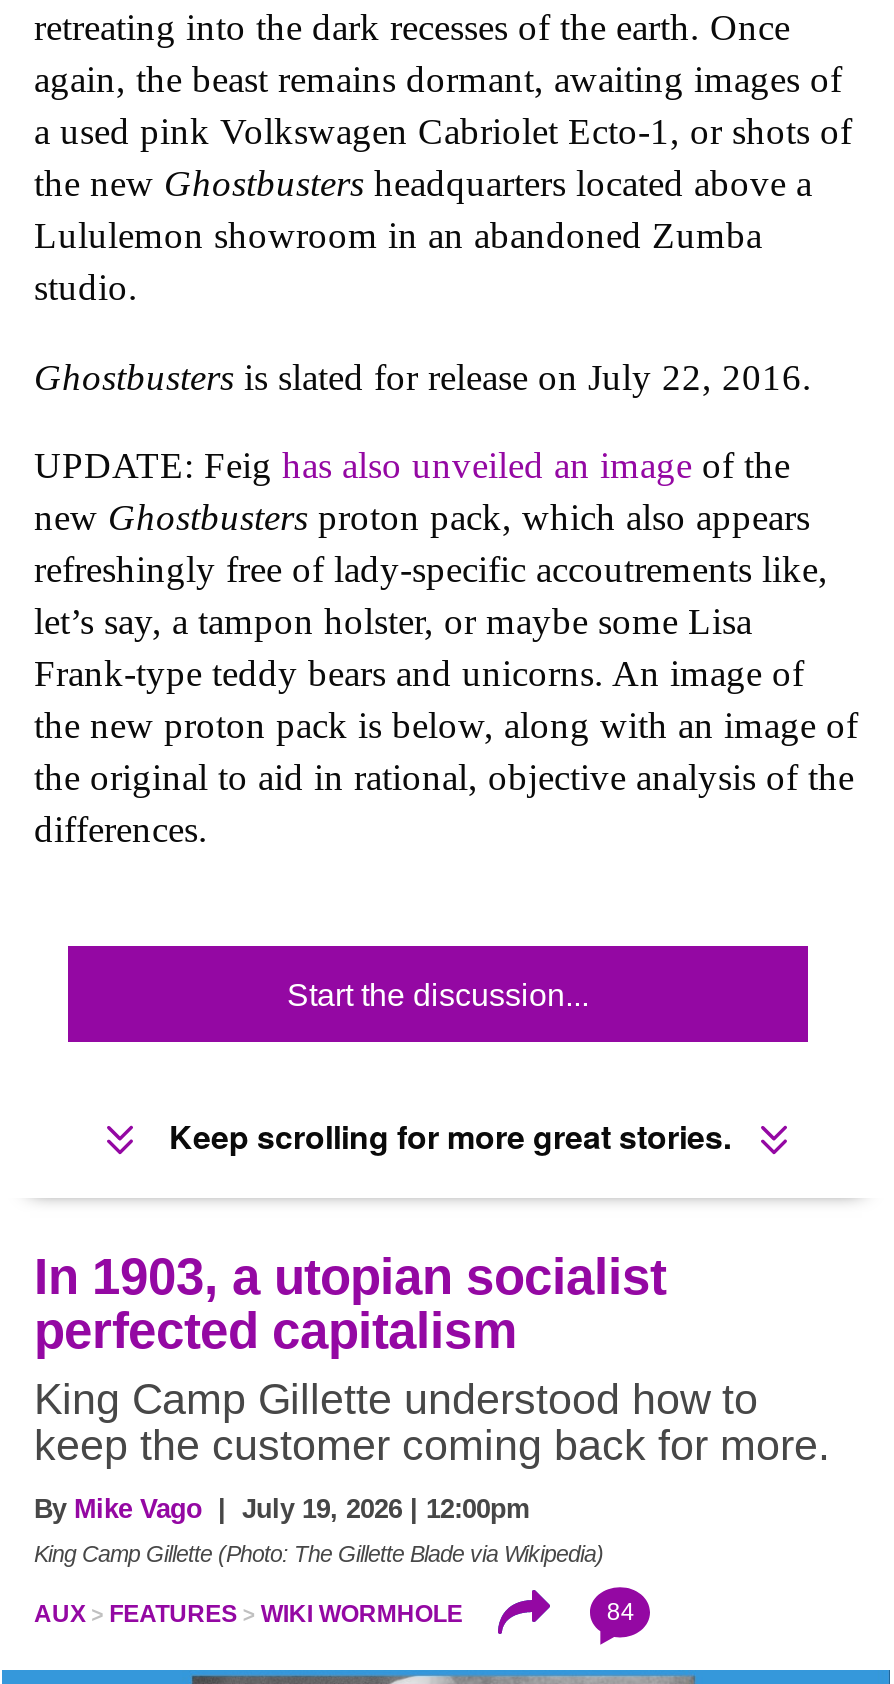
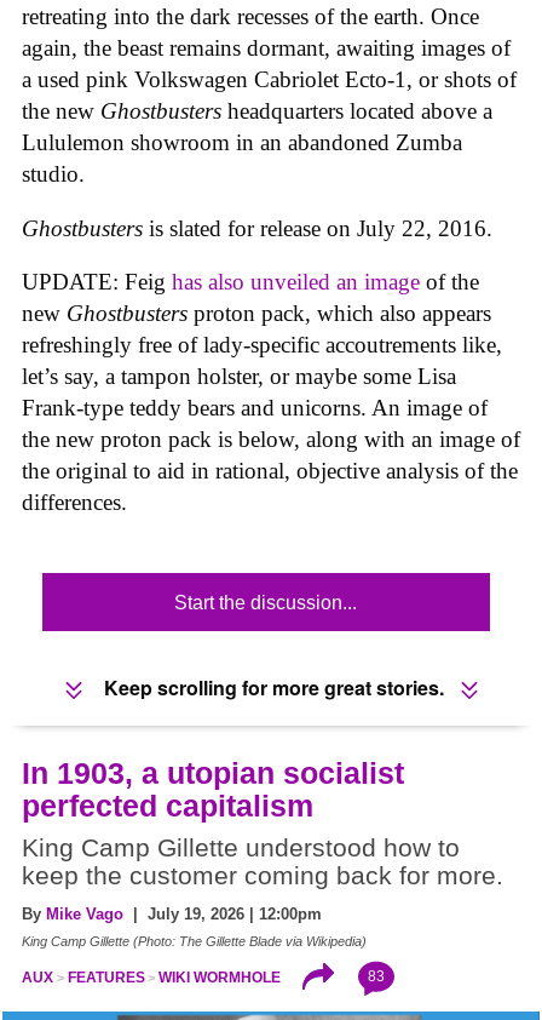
[607,1599,635,1627] 84 -> [368,968,385,985] 83

